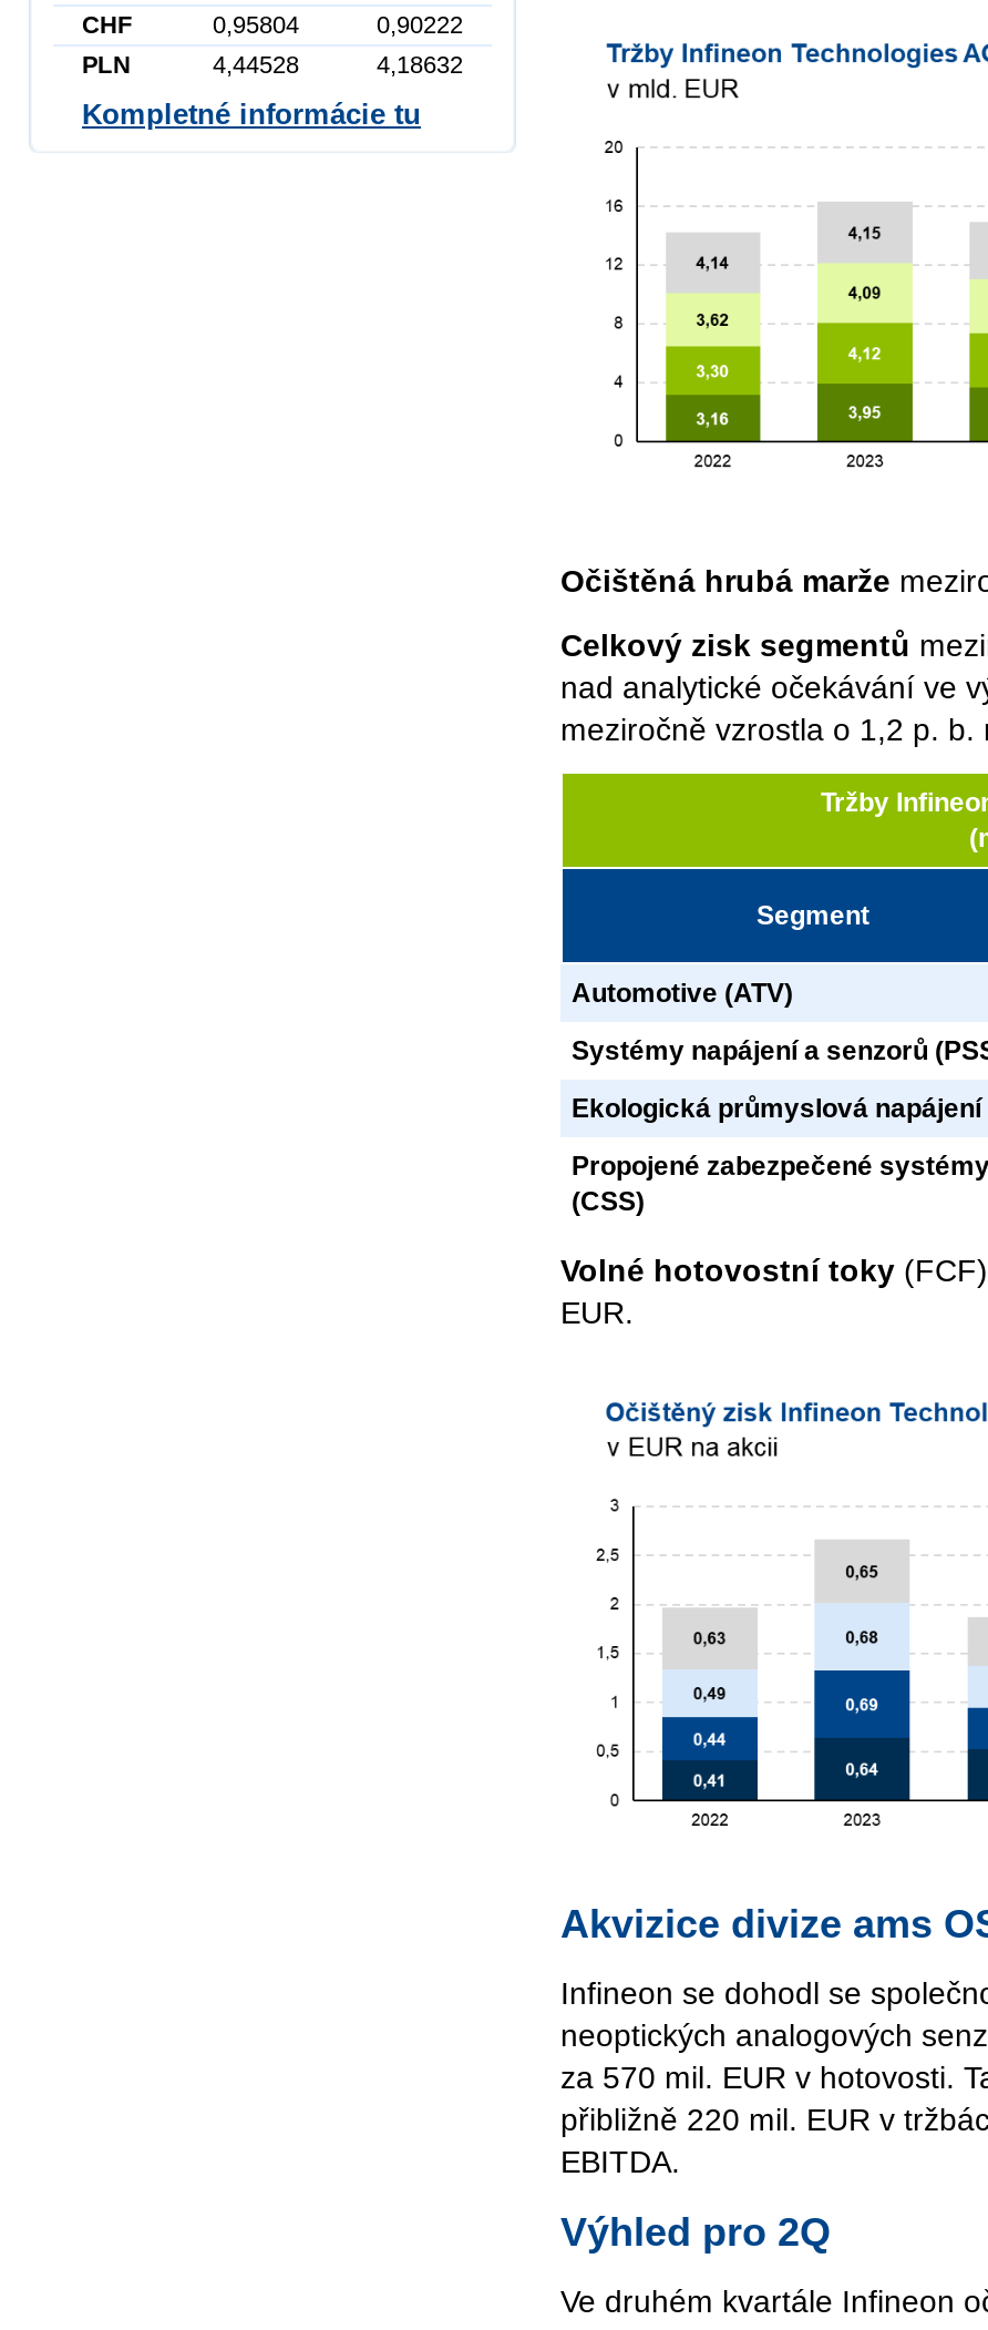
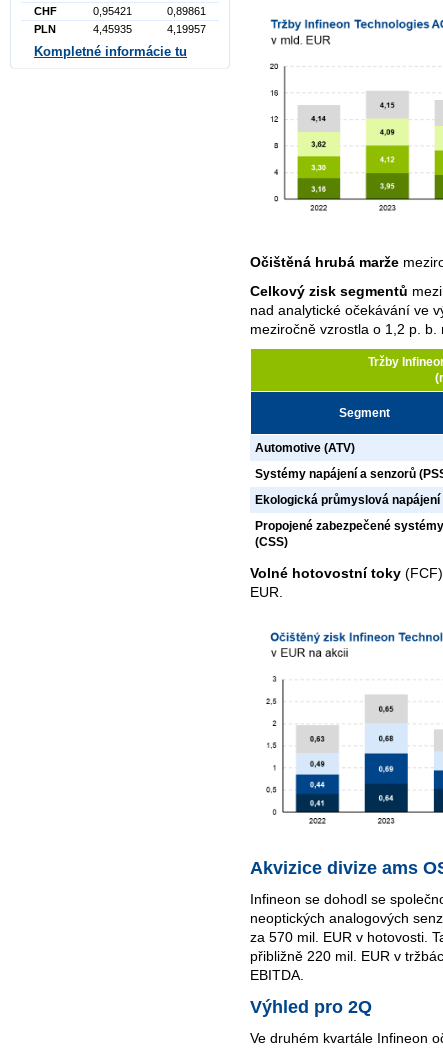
[213,10,299,37] 0,95804 -> [93,4,132,16] 0,95421
[377,10,463,37] 0,90222 -> [167,4,206,16] 0,89861
[213,50,299,76] 4,44528 -> [93,22,132,34] 4,45935
[377,50,463,76] 4,18632 -> [167,22,206,34] 4,19957

